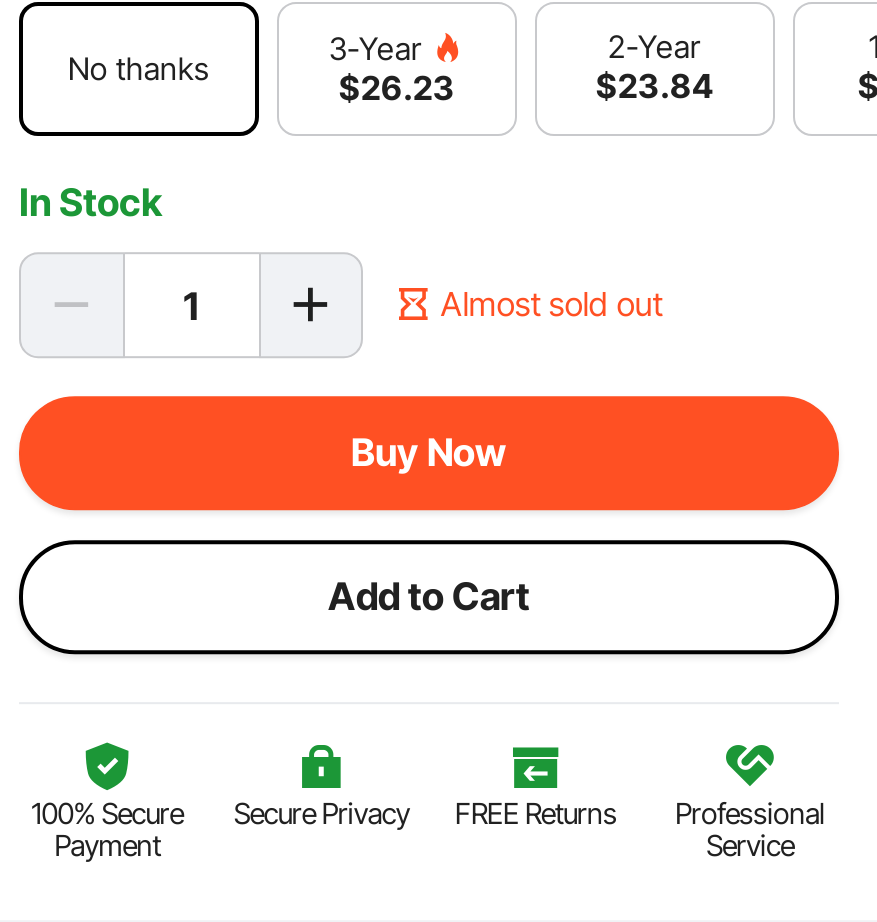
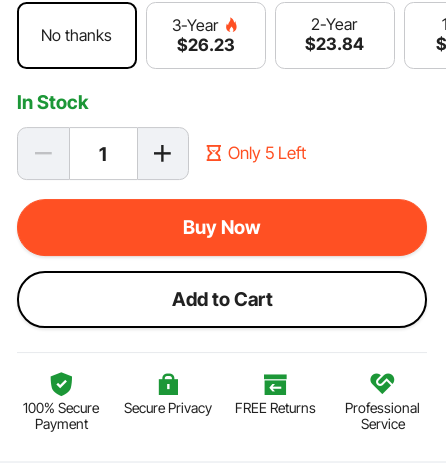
[441,285,663,325] Almost sold out -> [228,143,306,163] Only 5 Left

